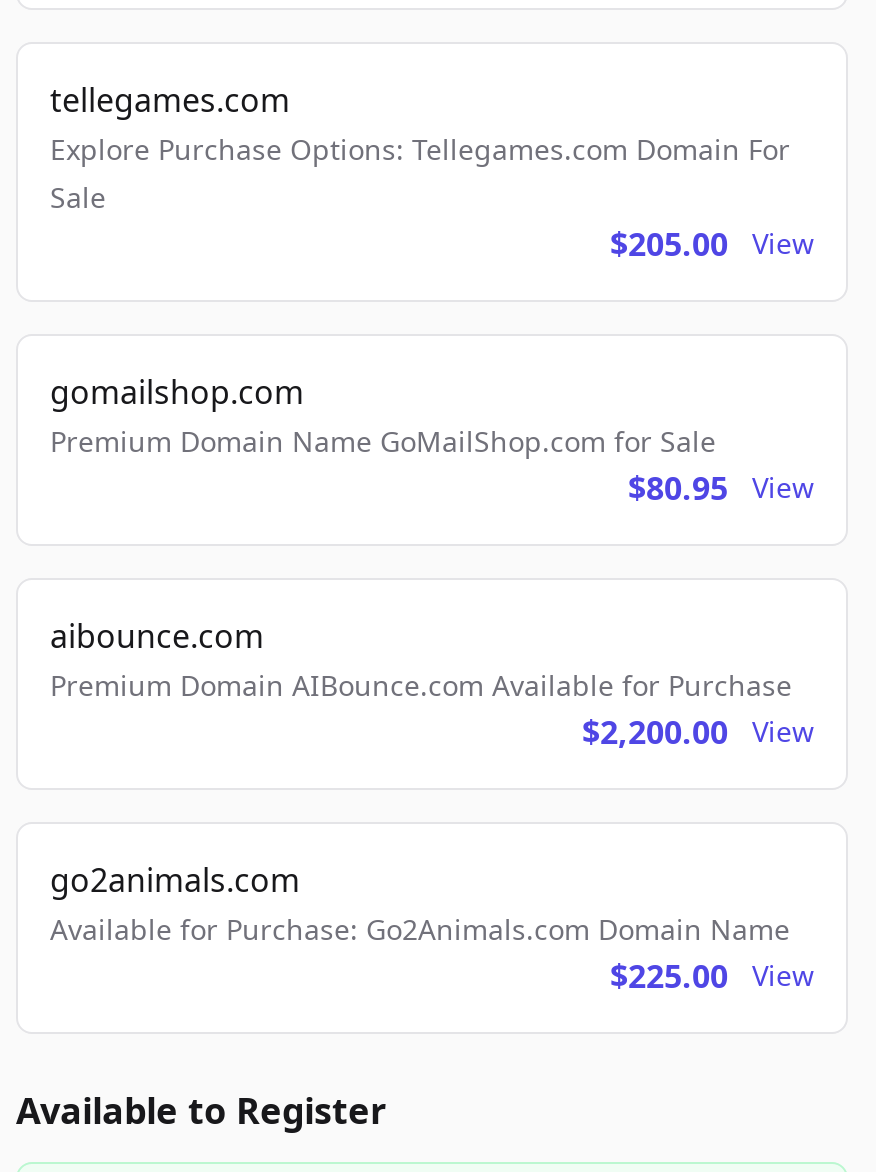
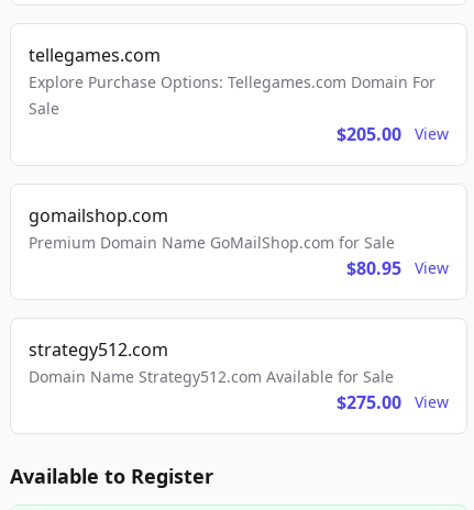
[50,613,814,997] aibounce.com | Premium Domain AIBounce.com Available for Purchase | $2,200.00 | View | go2animals.com | Available for Purchase: Go2Animals.com Domain Name | $225.00 -> [29,337,401,414] strategy512.com | Domain Name Strategy512.com Available for Sale | $275.00

